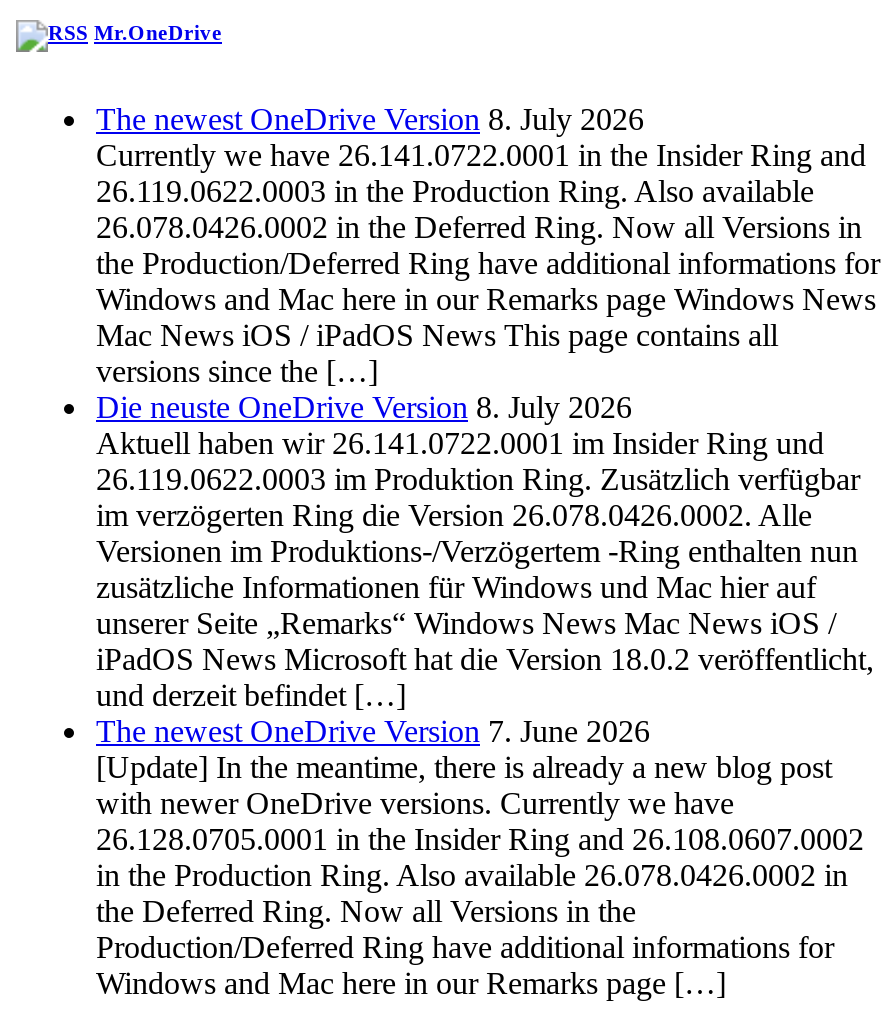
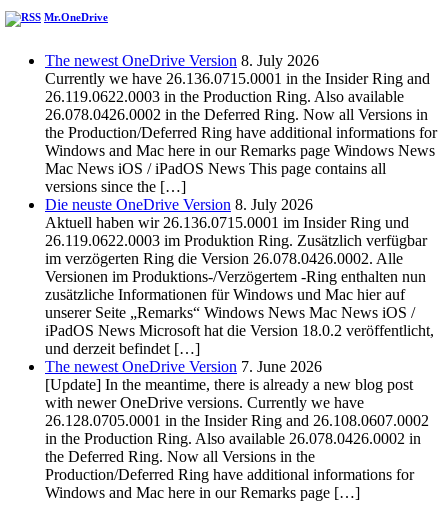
[96,137,866,171] Currently we have 26.141.0722.0001 in the Insider Ring and -> [45,70,430,87] Currently we have 26.136.0715.0001 in the Insider Ring and
[96,425,824,459] Aktuell haben wir 26.141.0722.0001 im Insider Ring und -> [45,214,409,231] Aktuell haben wir 26.136.0715.0001 im Insider Ring und

